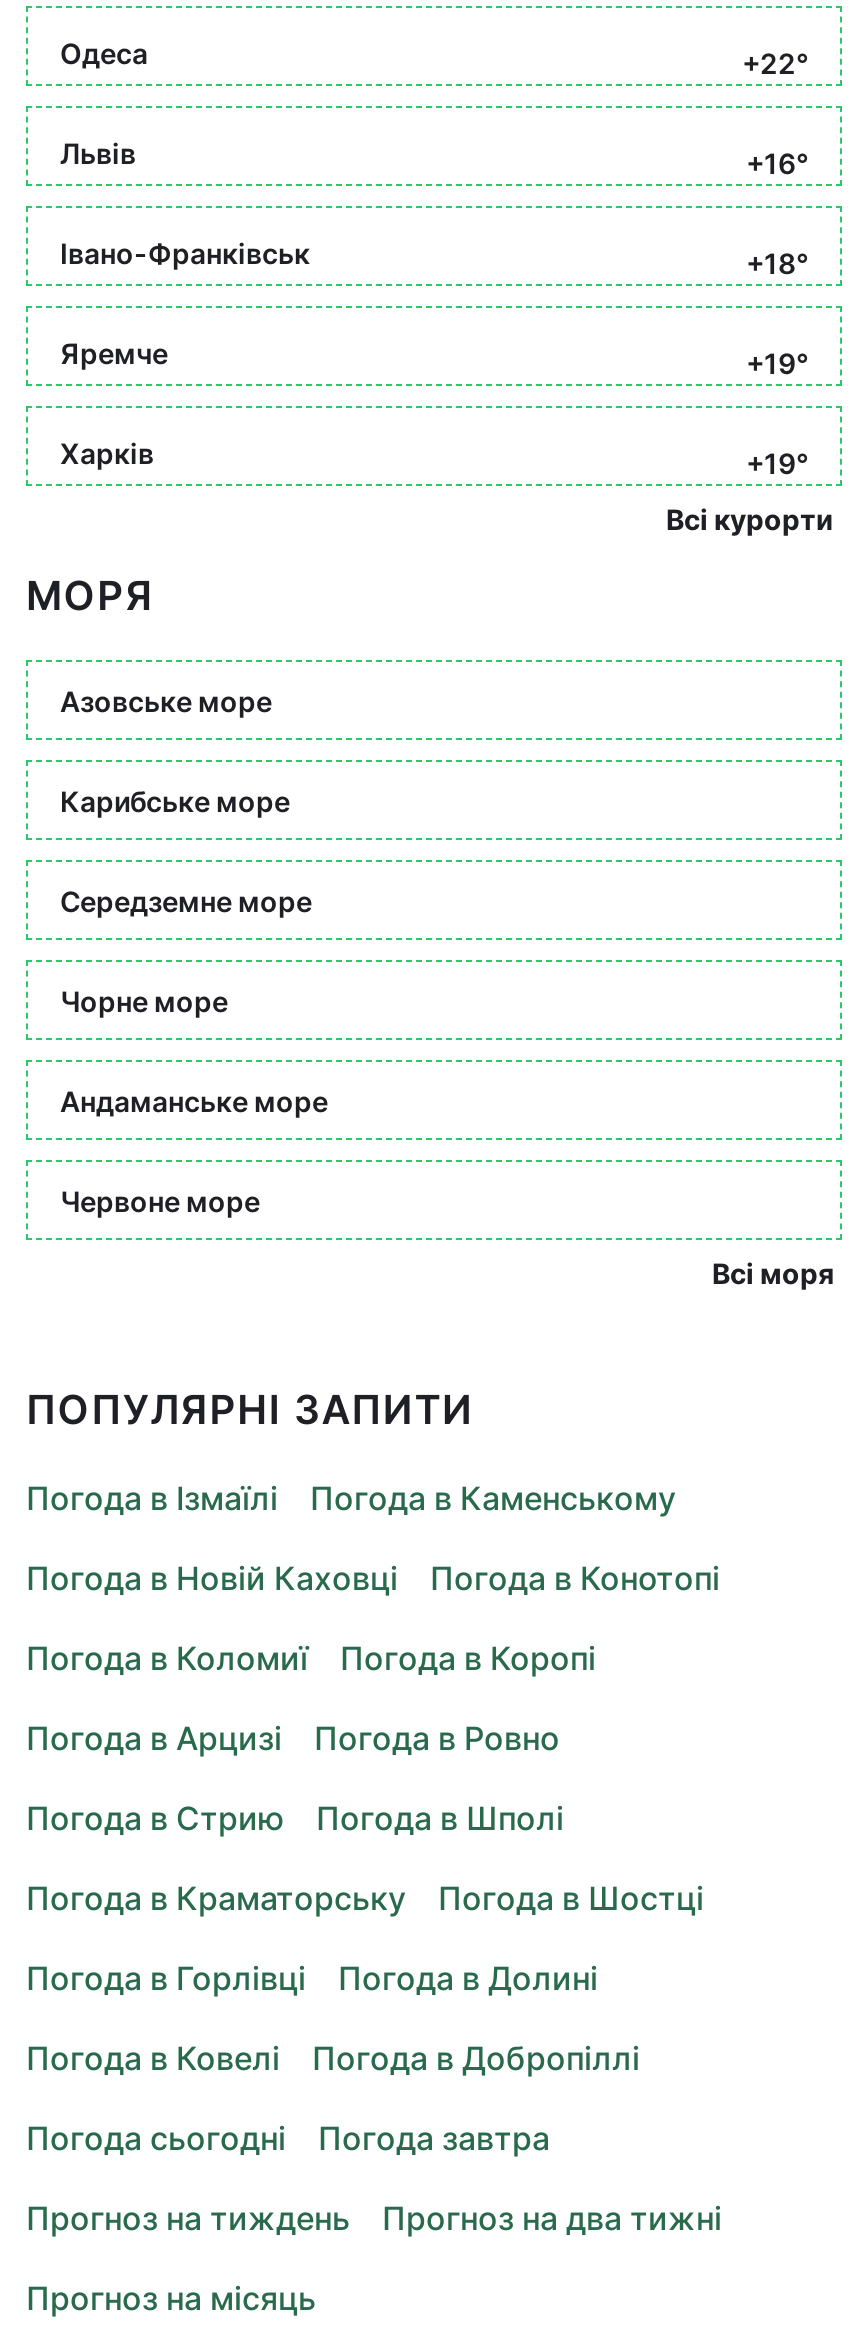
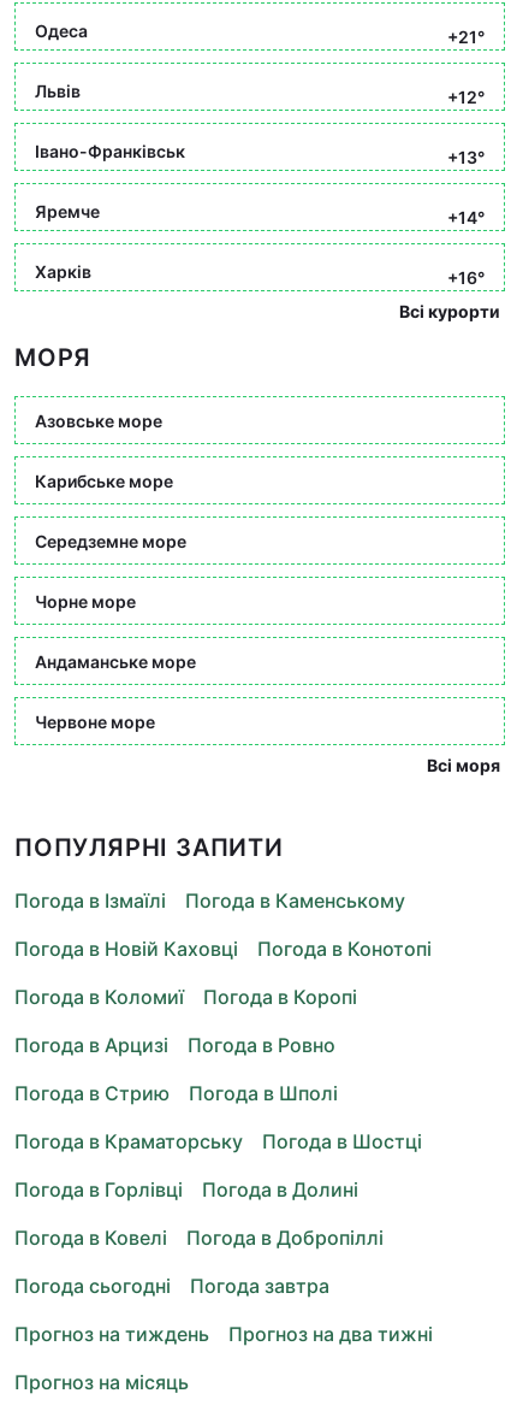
[742,46,808,80] +22° -> [447,26,485,47] +21°
[746,146,808,180] +16° -> [447,87,485,107] +12°
[746,246,808,280] +18° -> [447,147,485,167] +13°
[746,346,808,380] +19° -> [447,207,485,228] +14°
[746,446,808,480] +19° -> [447,267,485,288] +16°

